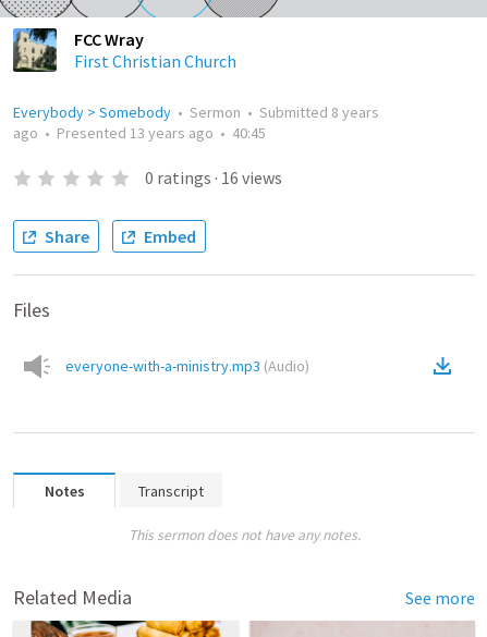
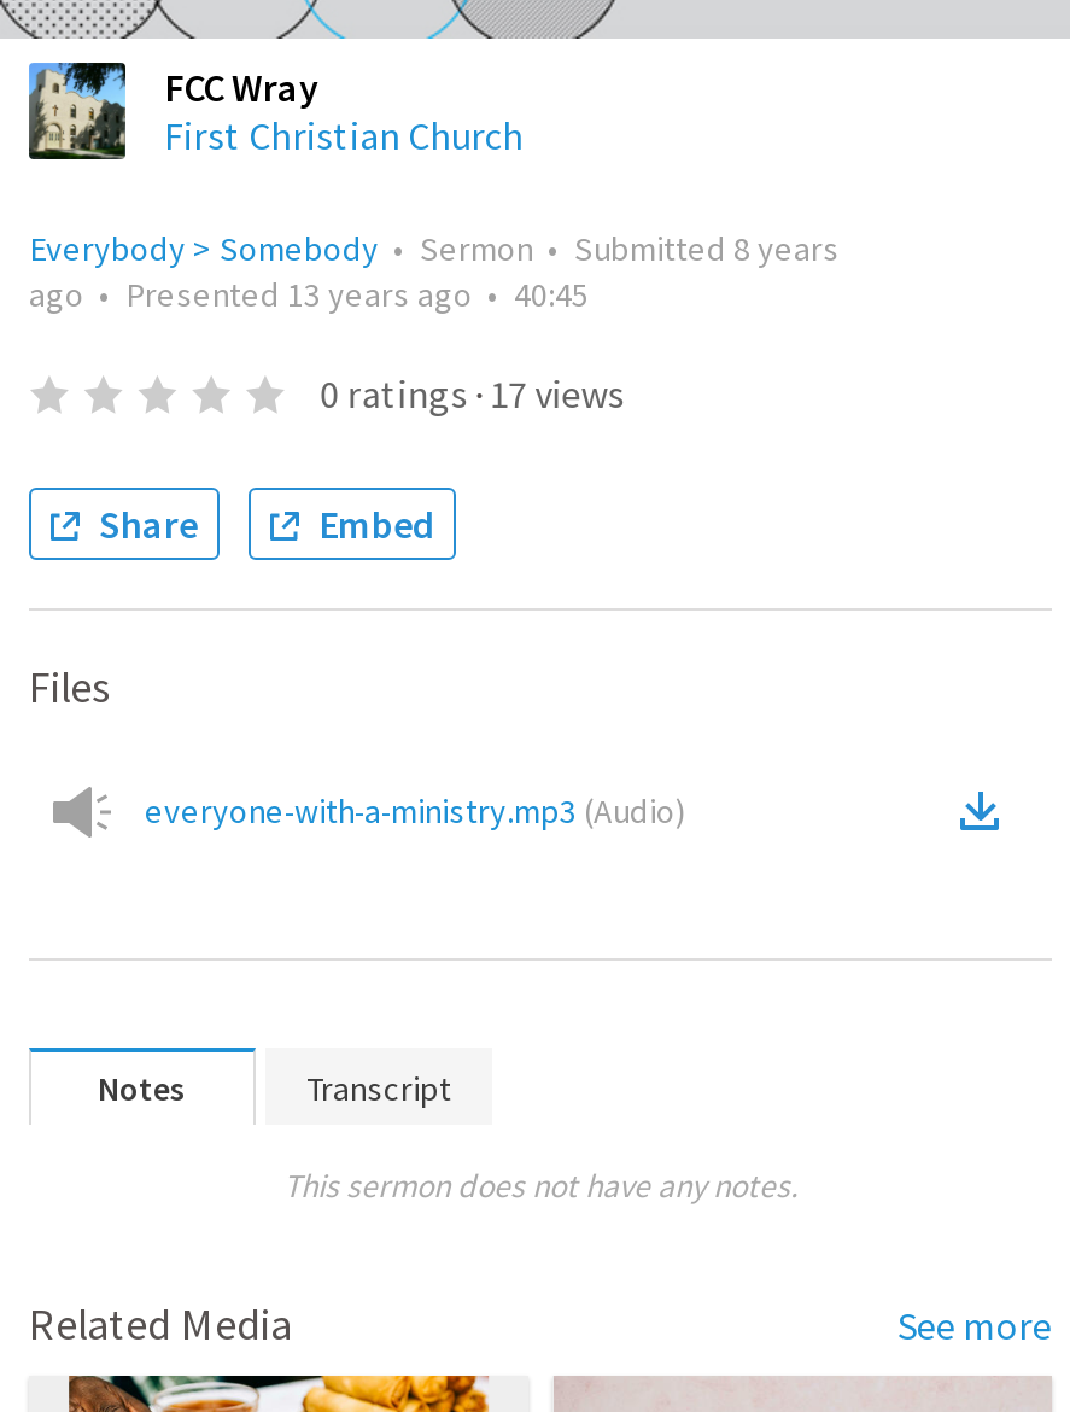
[145,167,282,188] 0 ratings · 16 views -> [320,369,624,418] 0 ratings · 17 views

